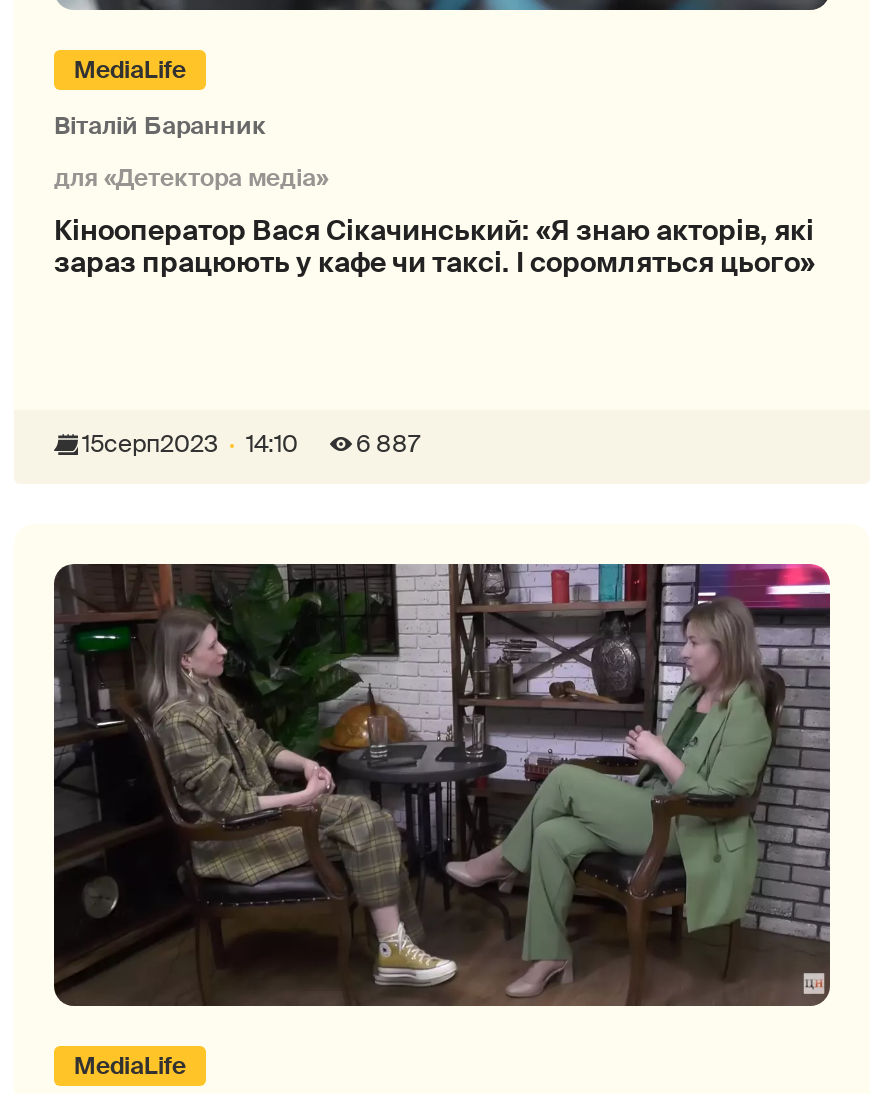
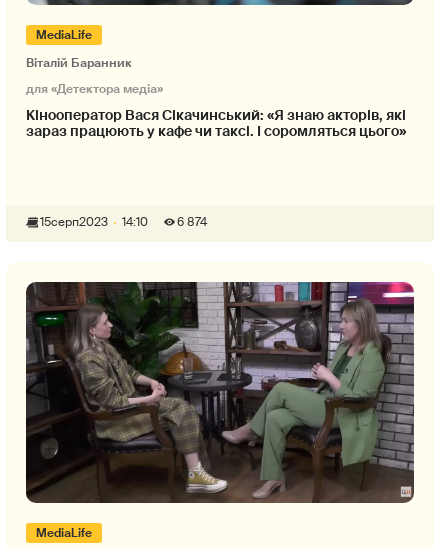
[82,428,420,460] 15серп2023 14:10 6 887 -> [40,214,207,230] 15серп2023 14:10 6 874

